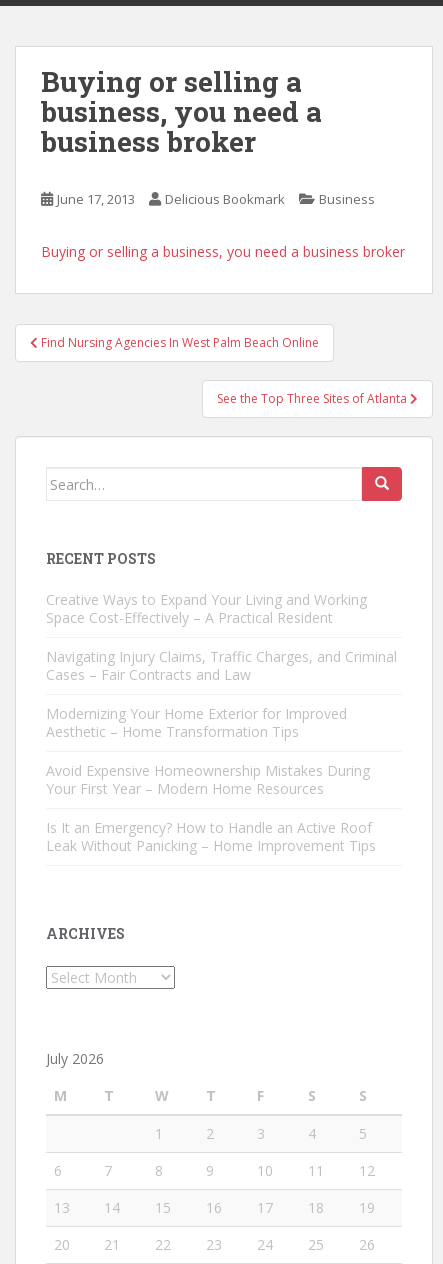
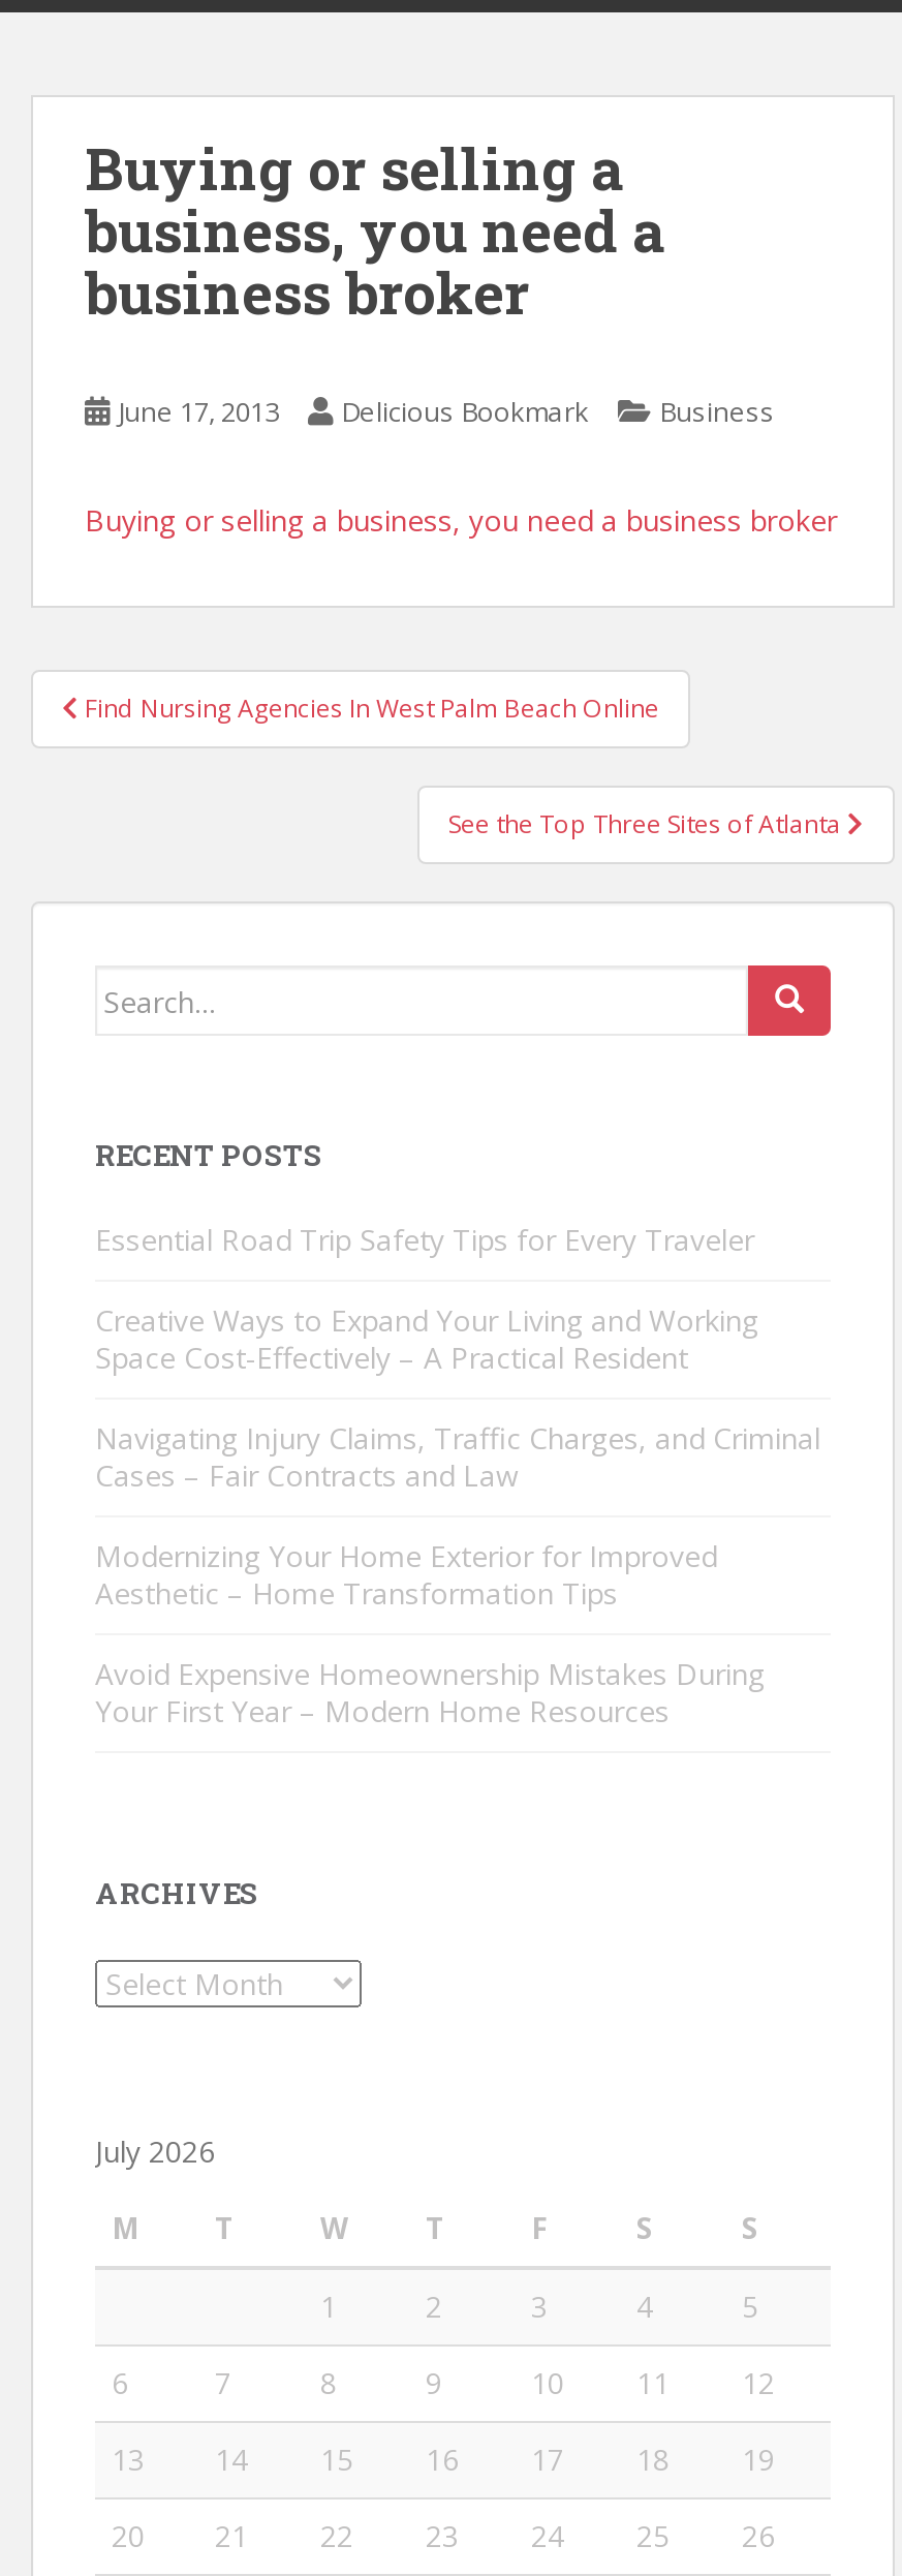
none -> [95,1220,754,1259] Essential Road Trip Safety Tips for Every Traveler
moved [46,590,397,798] -> [95,1300,820,1730]: Creative Ways to Expand Your Living and Working | Space Cost-Effectively – A Practical Resident | Navigating Injury Claims, Traffic Charges, and Criminal | Cases – Fair Contracts and Law | Modernizing Your Home Exterior for Improved | Aesthetic – Home Transformation Tips | Avoid Expensive Homeownership Mistakes During | Your First Year – Modern Home Resources
[46,818,376,855] Is It an Emergency? How to Handle an Active Roof | Leak Without Panicking – Home Improvement Tips -> none

